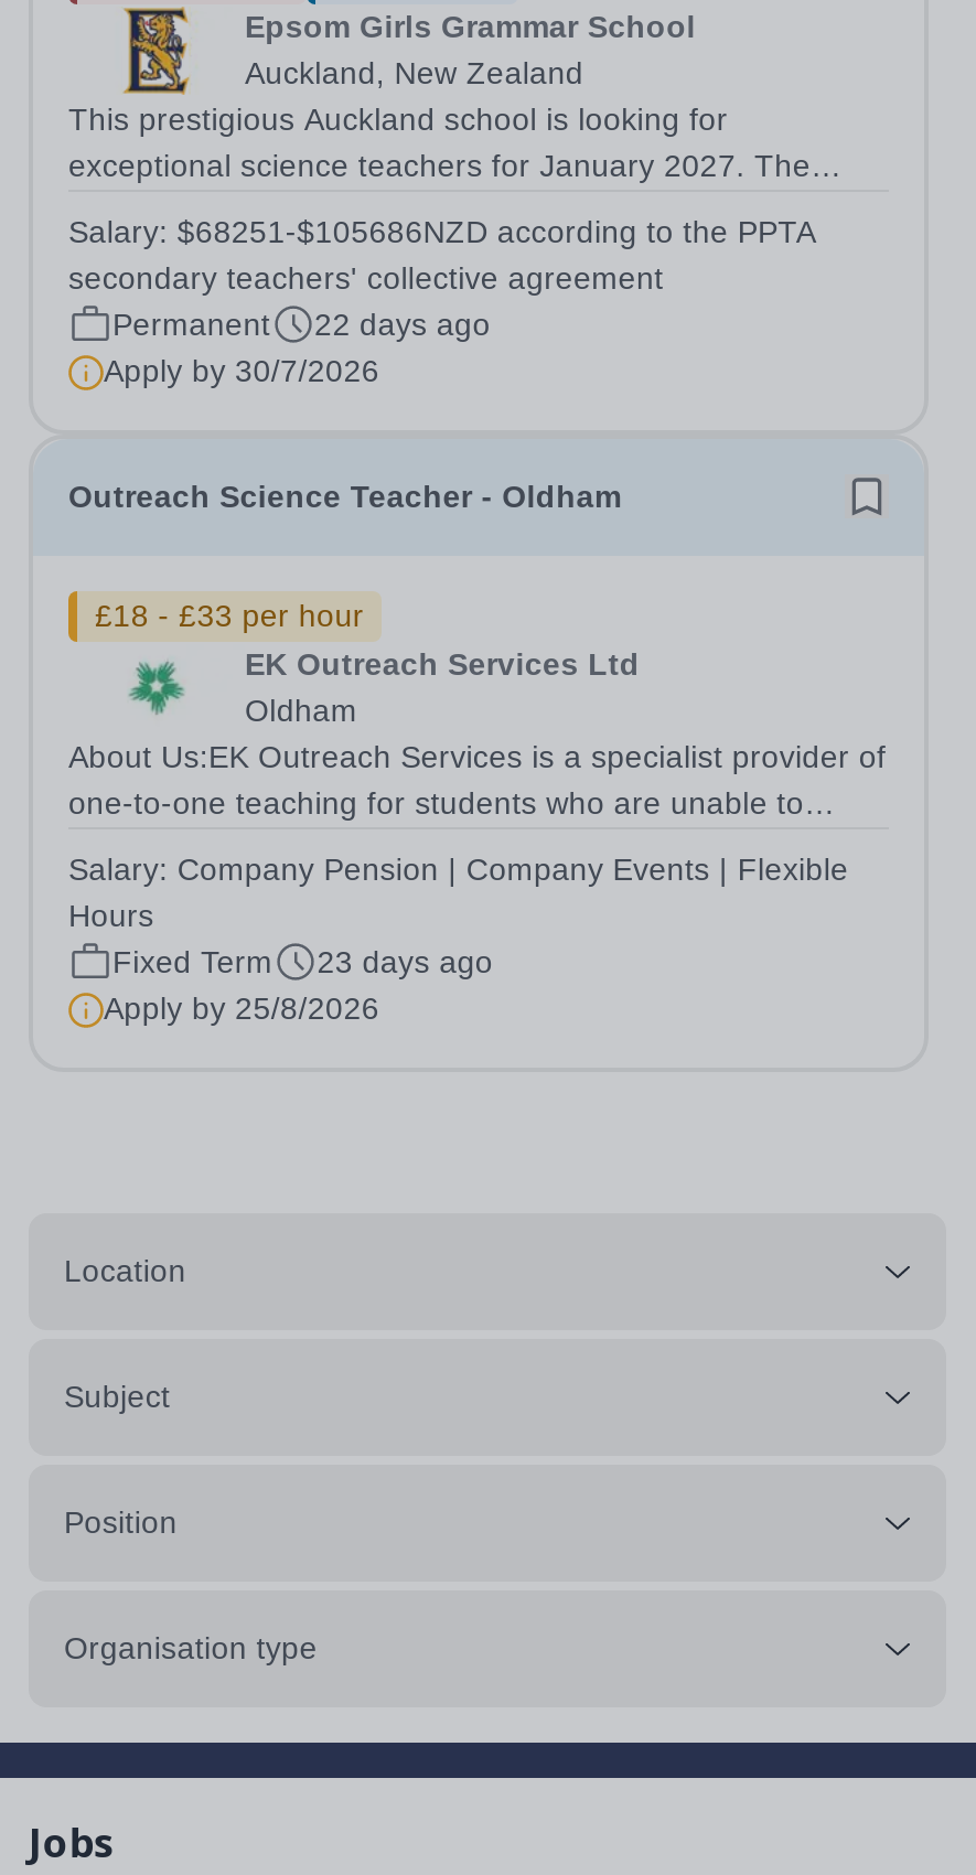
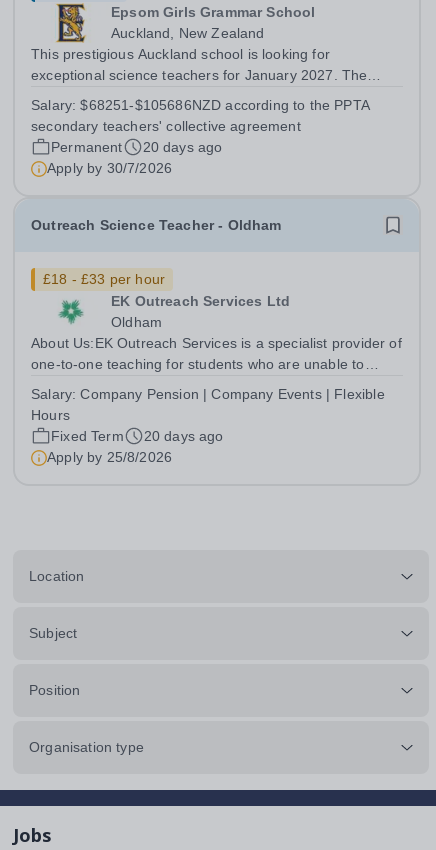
[112,307,491,342] Permanent 22 days ago -> [51,139,222,155] Permanent 20 days ago
[112,944,493,979] Fixed Term 23 days ago -> [51,428,224,444] Fixed Term 20 days ago

